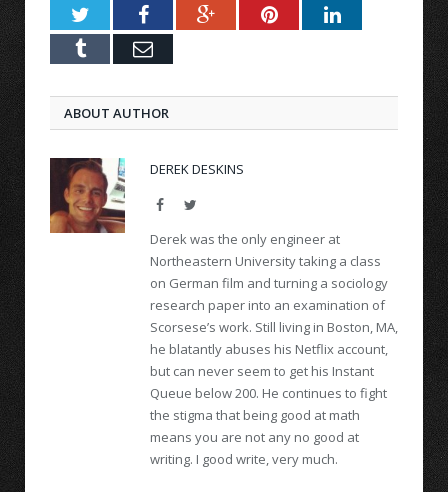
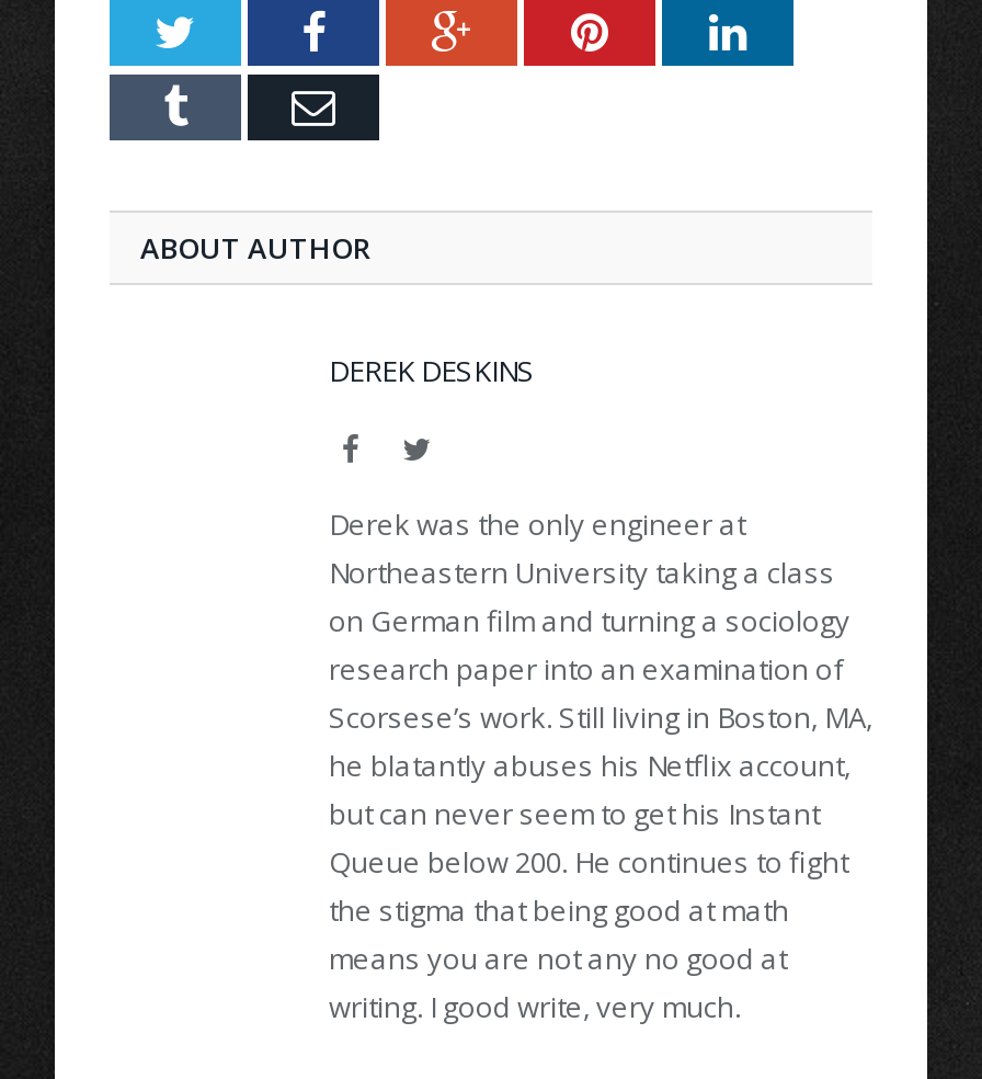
[49,157,126,234] [image] -> none

